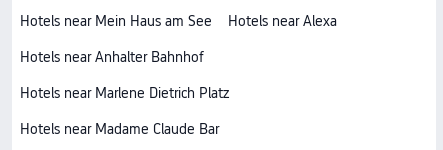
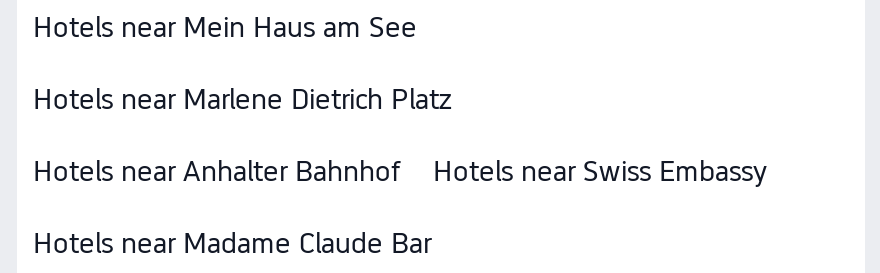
[228,13,337,29] Hotels near Alexa -> none
moved [20,49,204,65] -> [33,155,401,187]: Hotels near Anhalter Bahnhof
none -> [433,155,767,187] Hotels near Swiss Embassy
moved [20,85,229,101] -> [33,83,451,115]: Hotels near Marlene Dietrich Platz

